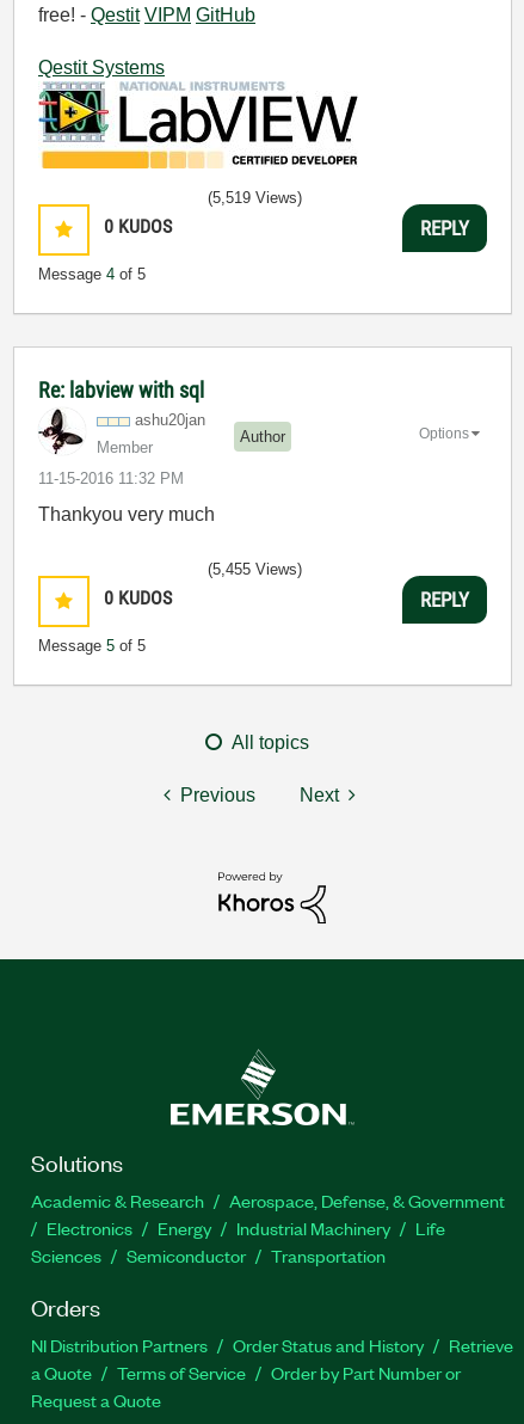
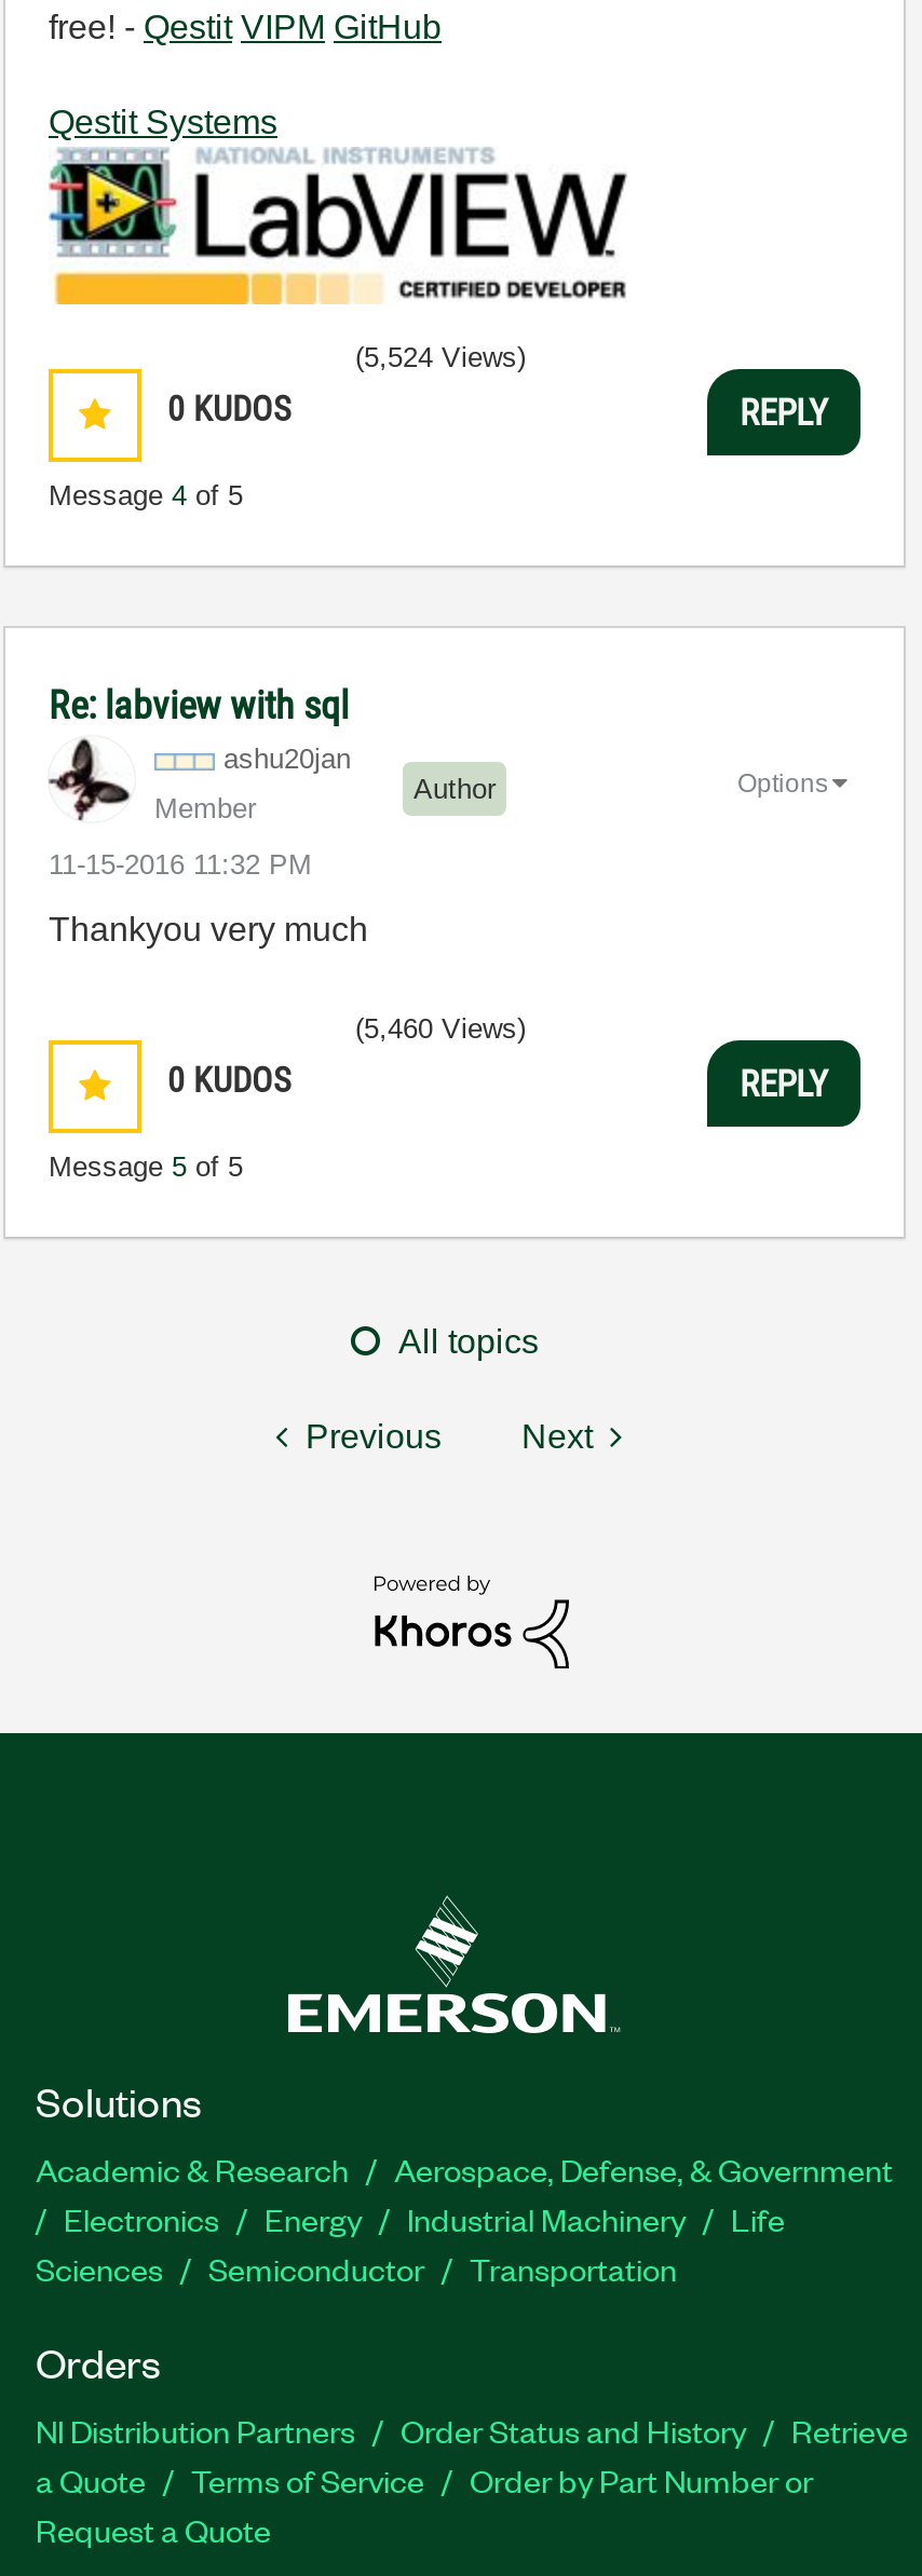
[208,189,302,207] (5,519 Views) -> [355,341,526,373] (5,524 Views)
[208,560,302,578] (5,455 Views) -> [355,1012,526,1045] (5,460 Views)

